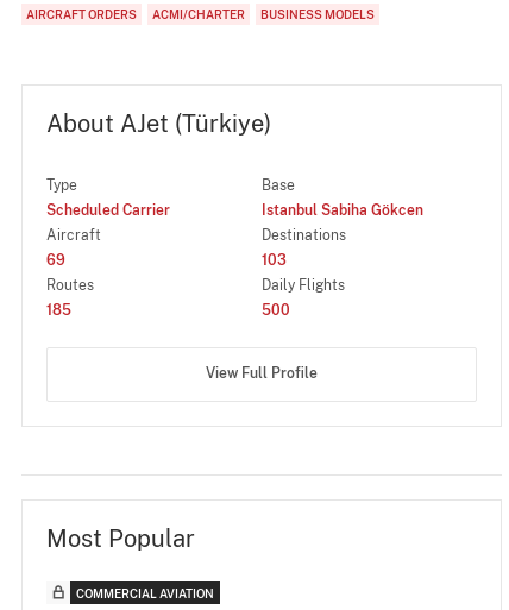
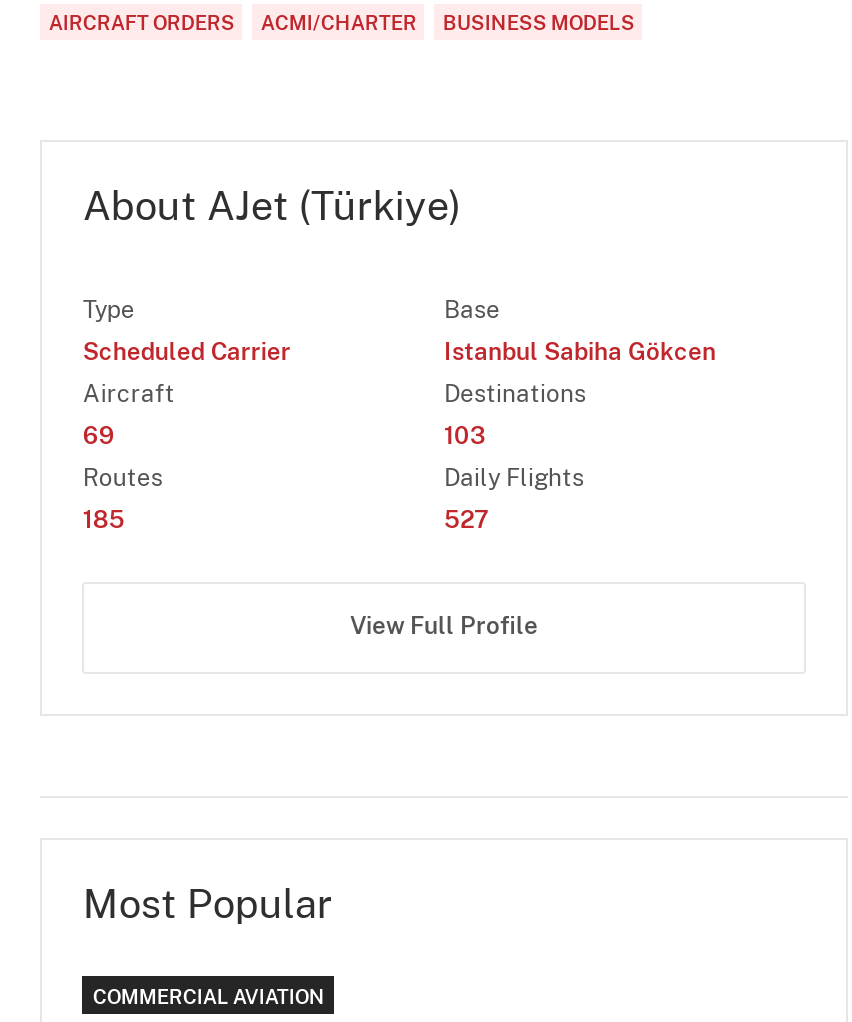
[262,302,290,318] 500 -> [444,505,488,533] 527

